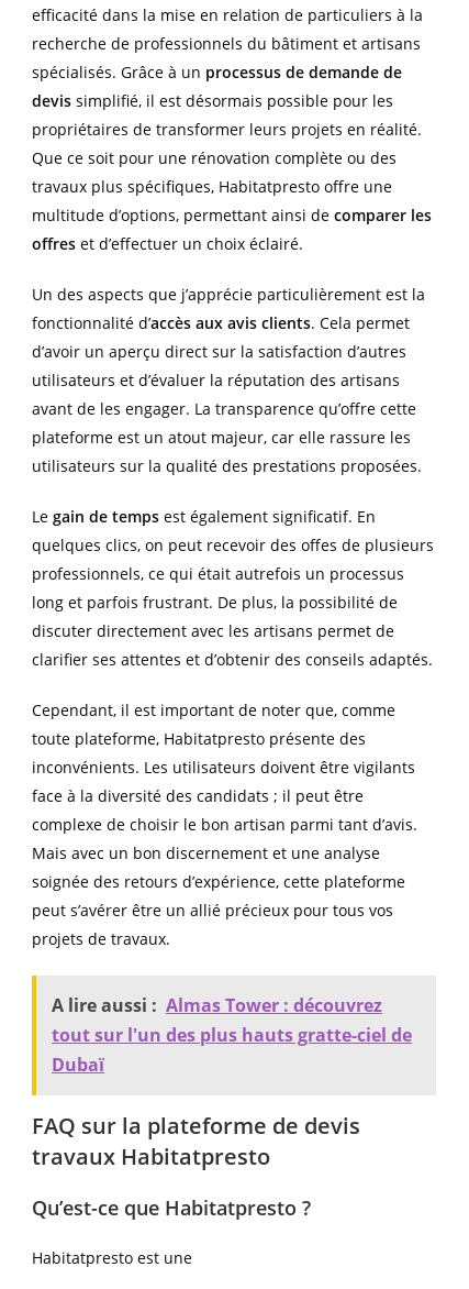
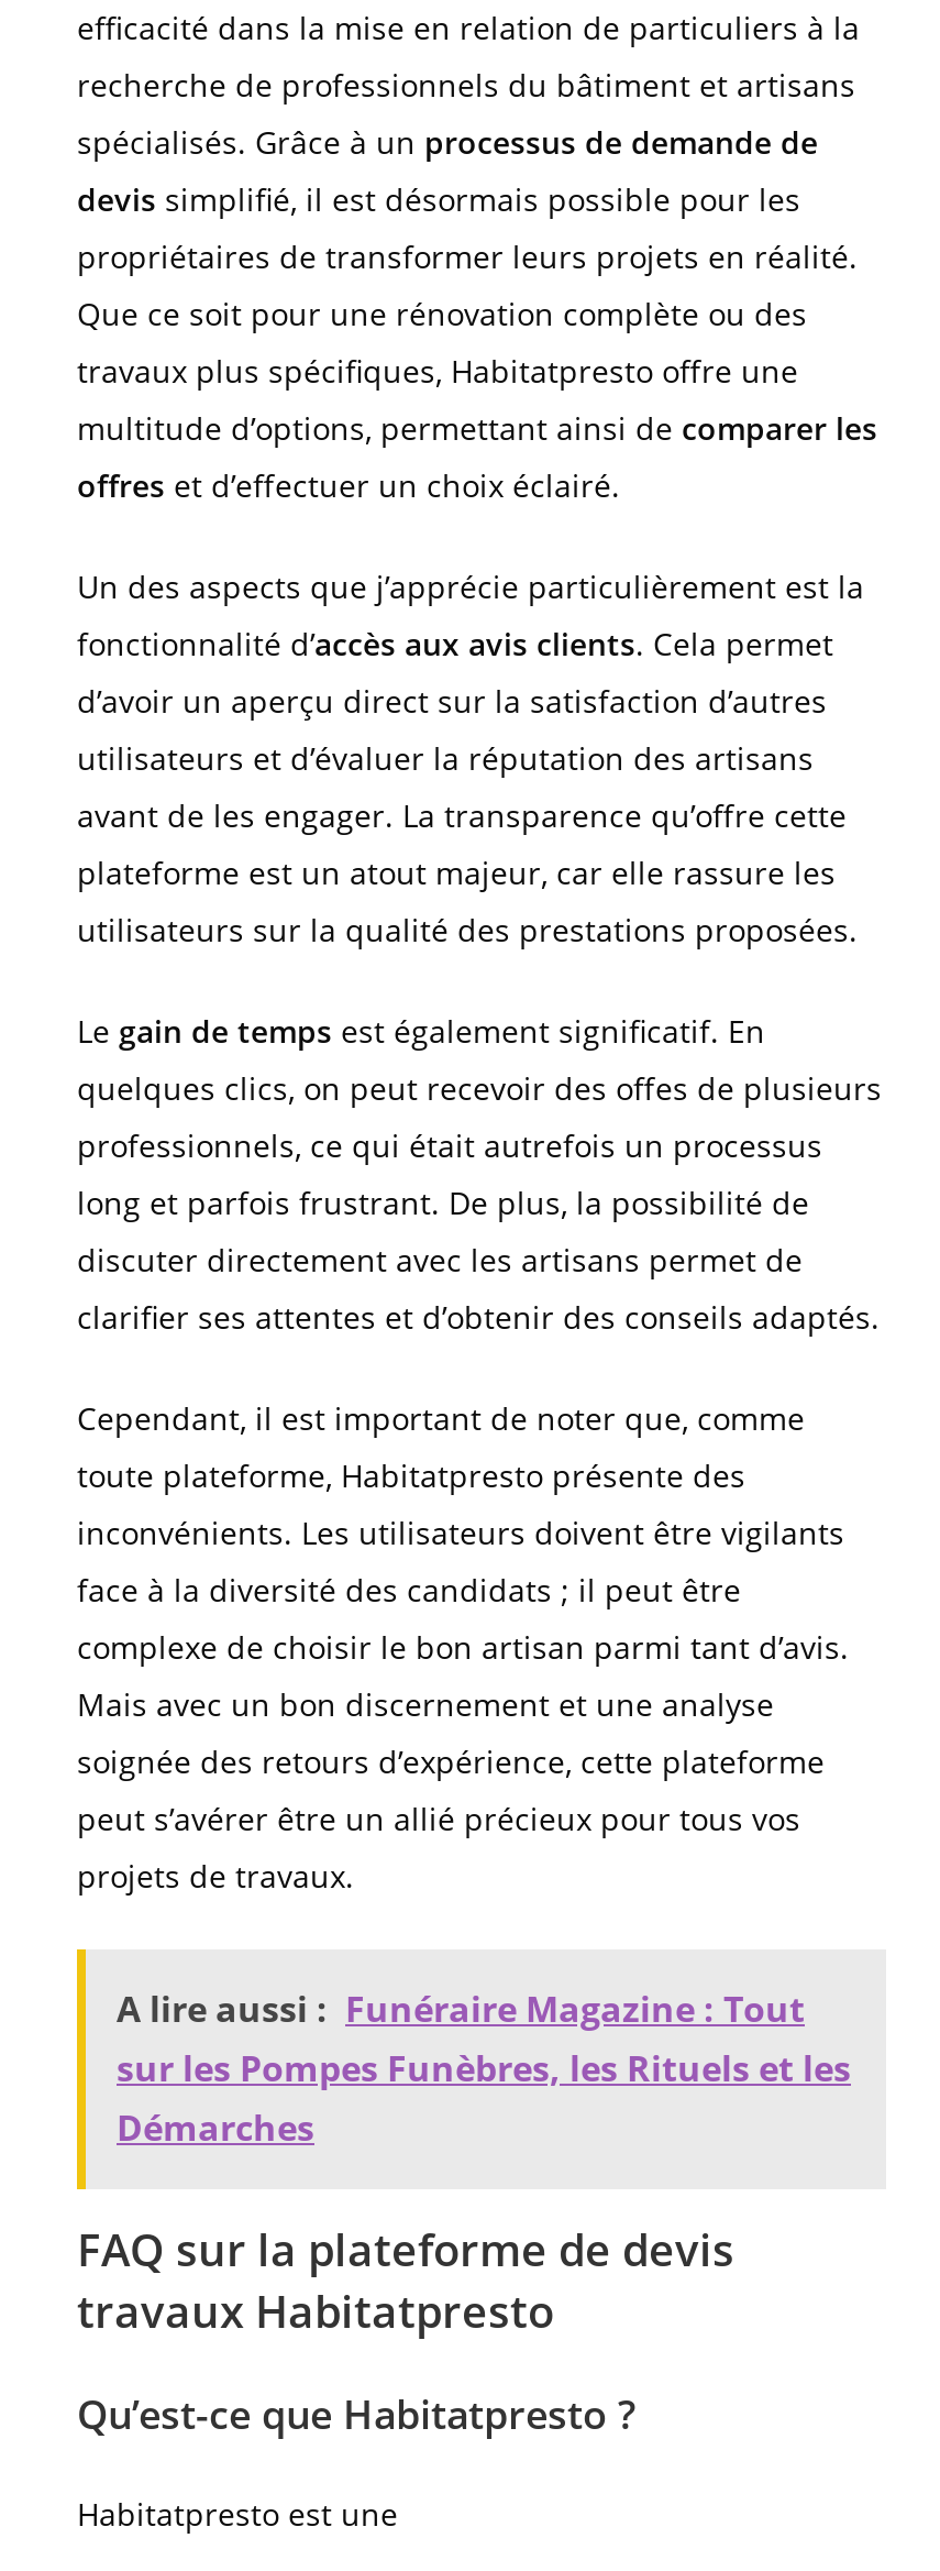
[52,993,412,1076] A lire aussi : Almas Tower : découvrez | tout sur l'un des plus hauts gratte-ciel de | Dubaï -> [117,1986,851,2153] A lire aussi : Funéraire Magazine : Tout | sur les Pompes Funèbres, les Rituels et les | Démarches

